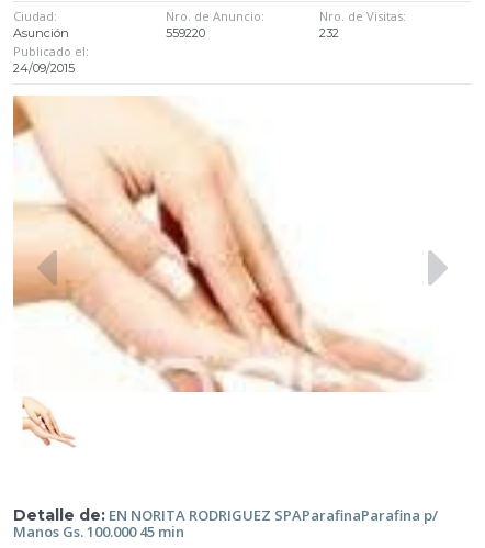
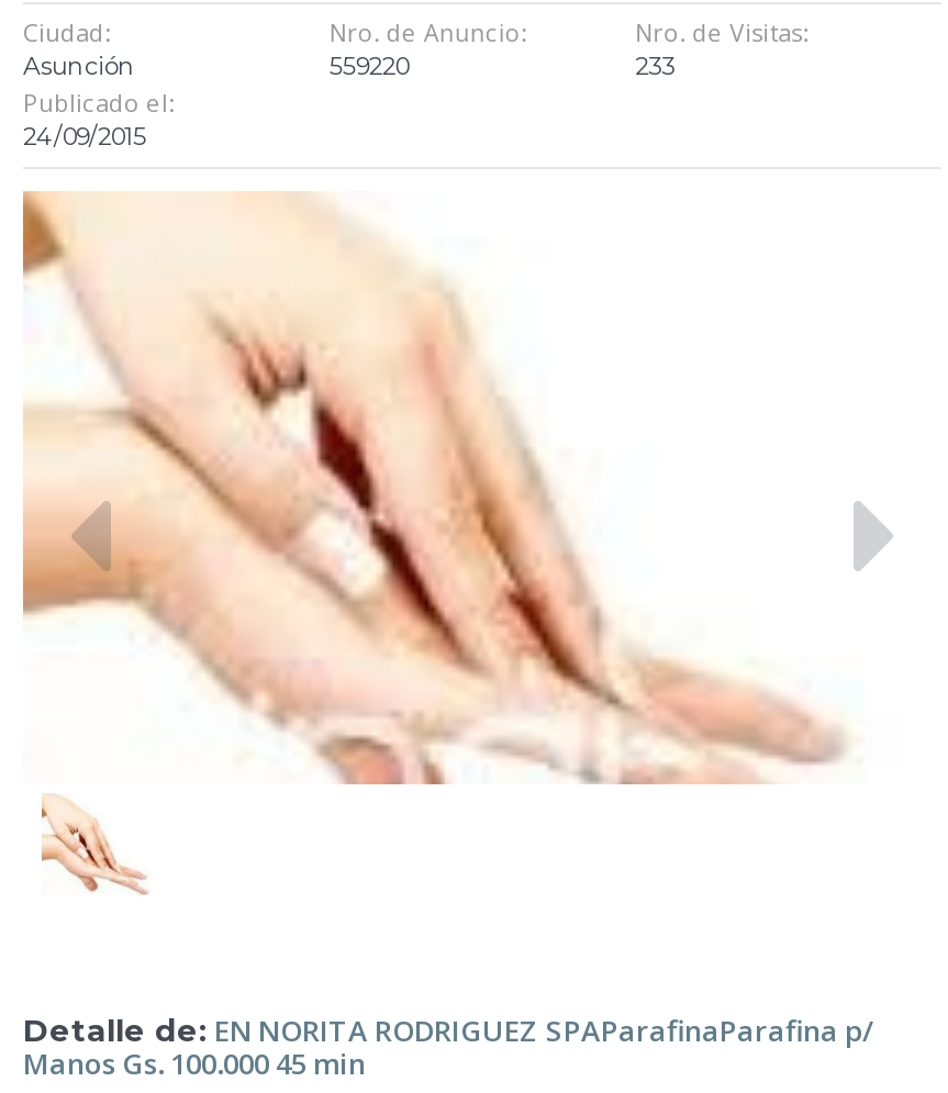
[319,25,339,41] 232 -> [635,51,675,82] 233

